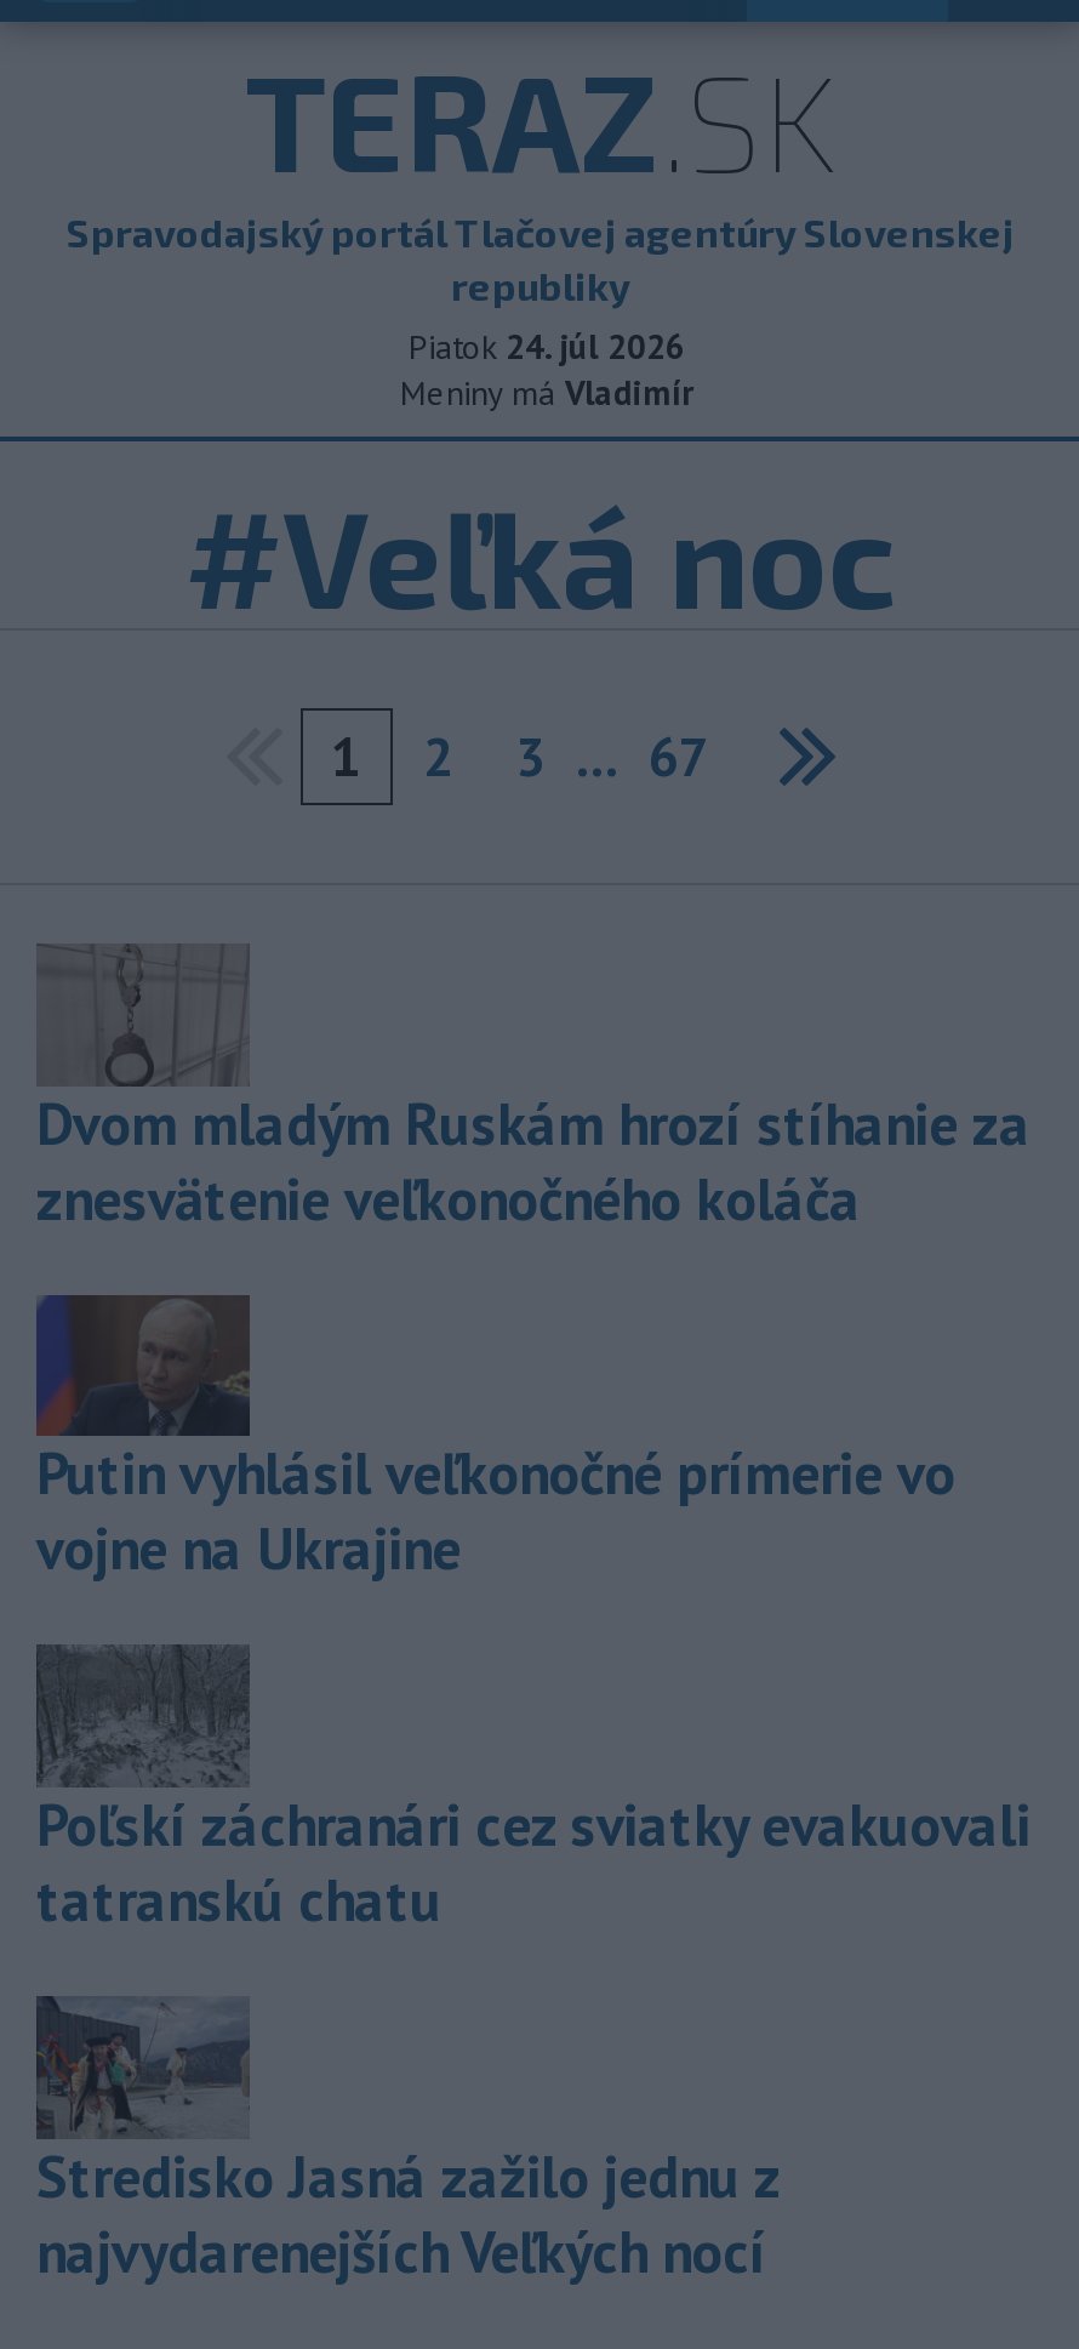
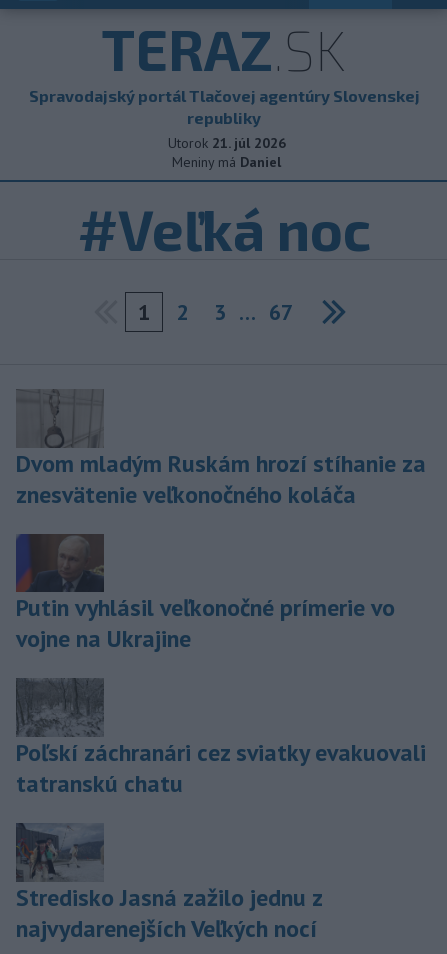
[409,325,685,369] Piatok 24. júl 2026 -> [167,134,285,152] Utorok 21. júl 2026
[400,371,693,415] Meniny má Vladimír -> [172,153,281,171] Meniny má Daniel

